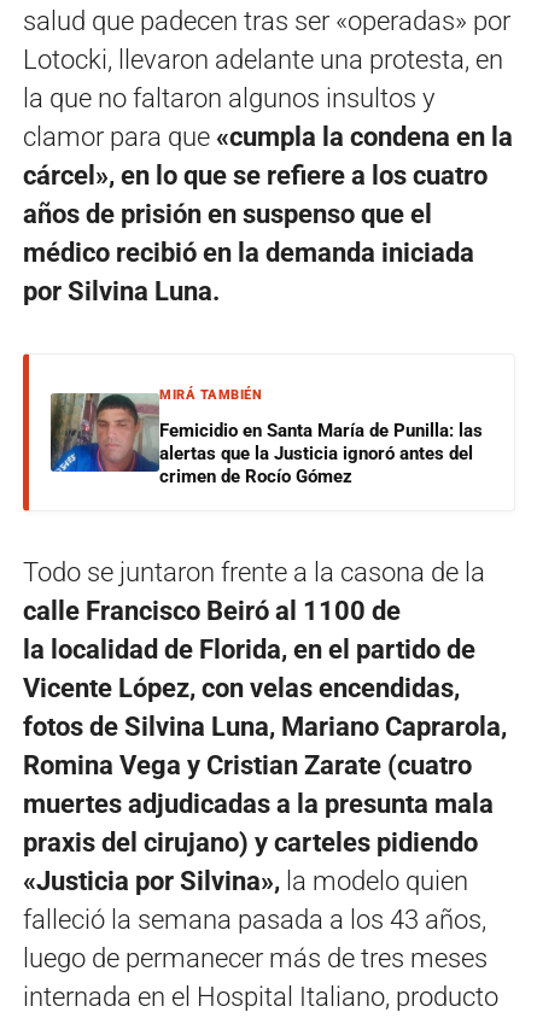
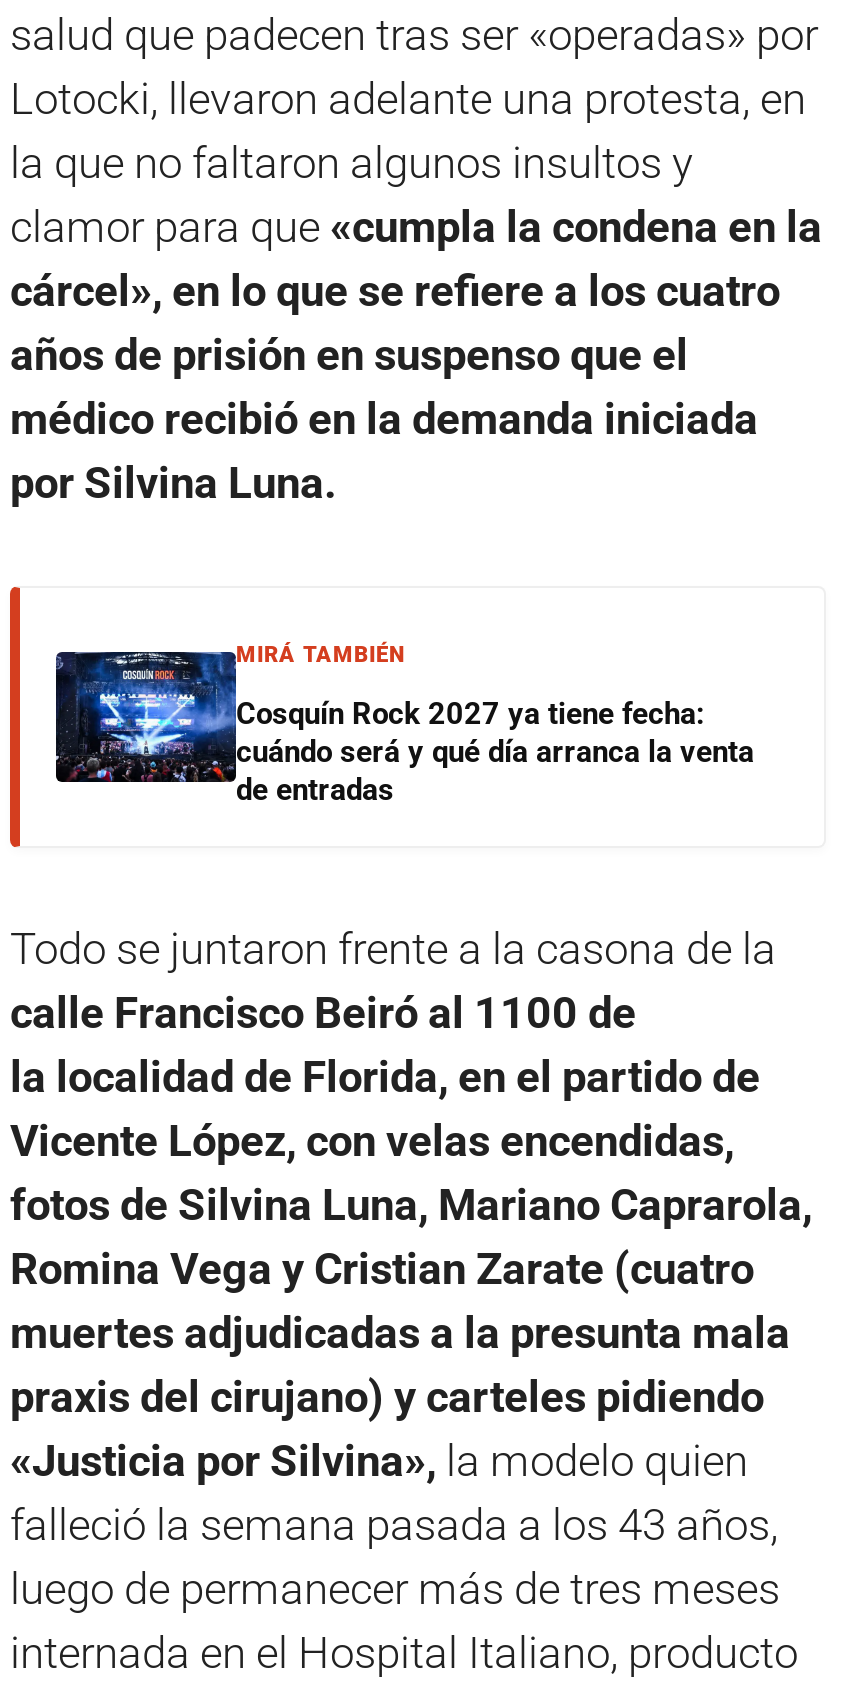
[49,392,483,487] [image] | Femicidio en Santa María de Punilla: las | alertas que la Justicia ignoró antes del | crimen de Rocío Gómez -> [54,650,754,807] [image] | Cosquín Rock 2027 ya tiene fecha: | cuándo será y qué día arranca la venta | de entradas

